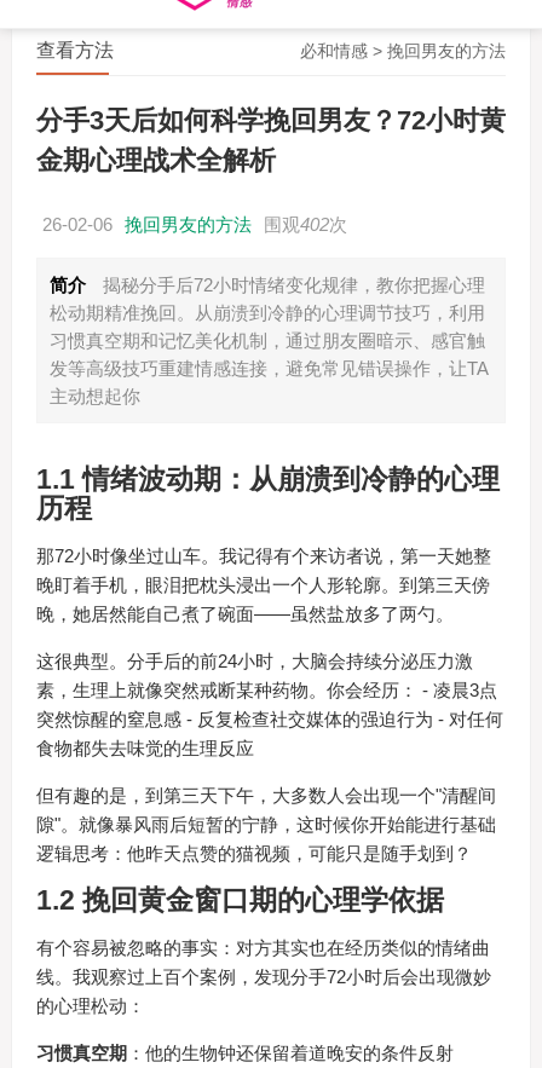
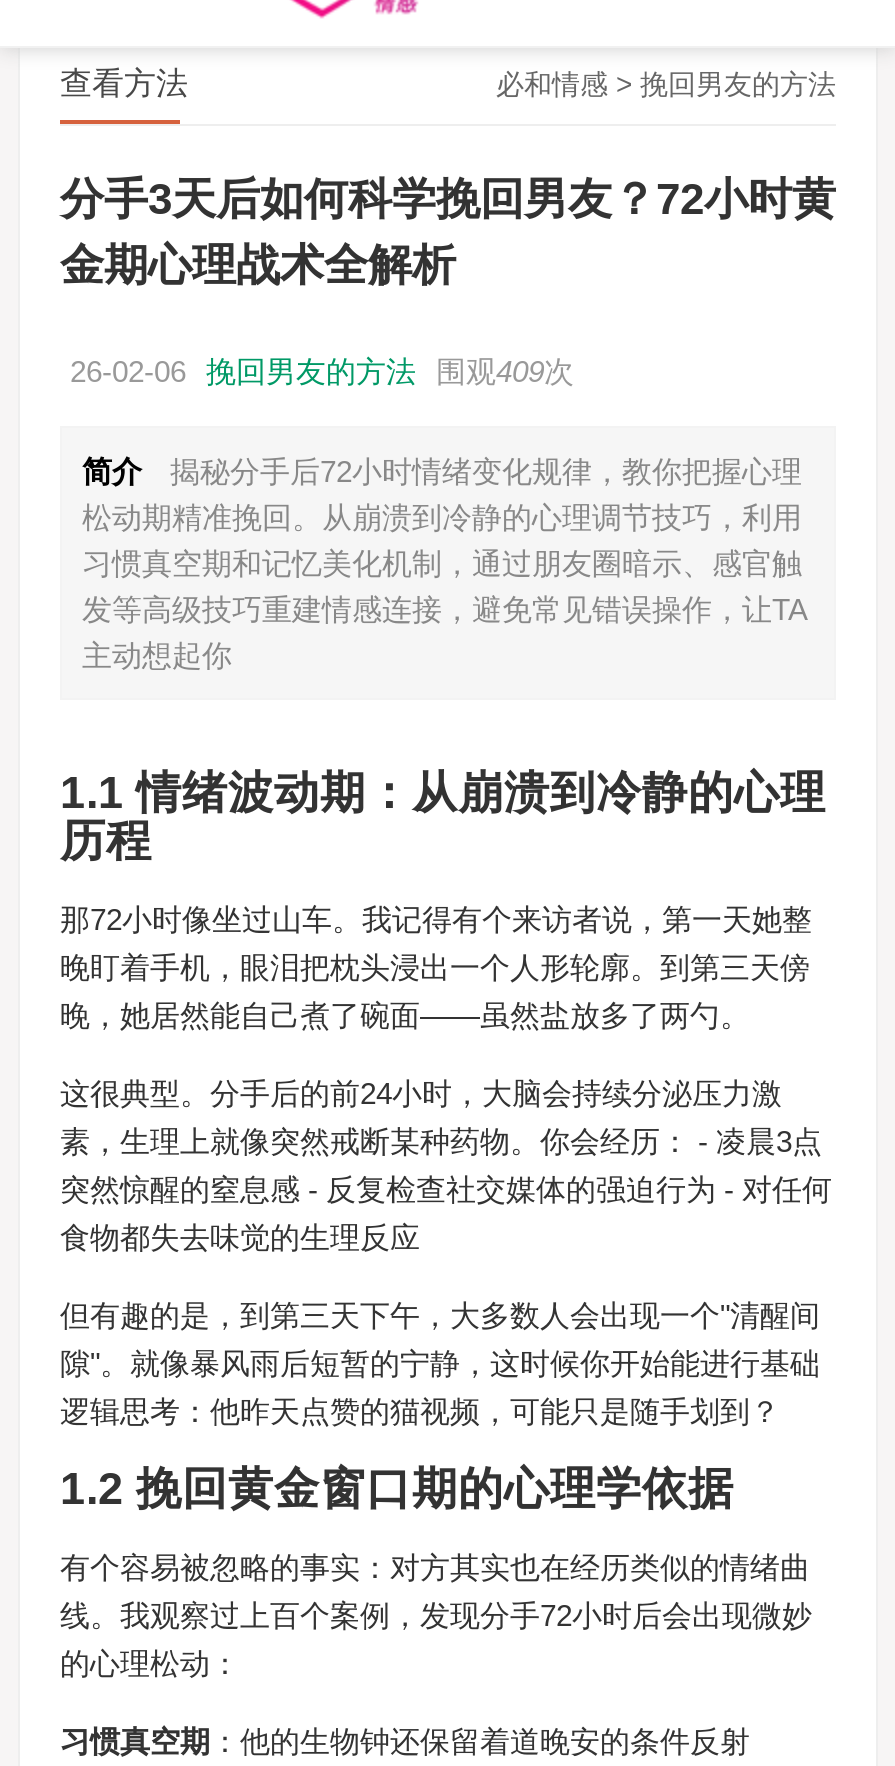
[42,214,347,235] 26-02-06 挽回男友的方法 围观402次 -> [70,354,574,388] 26-02-06 挽回男友的方法 围观409次

